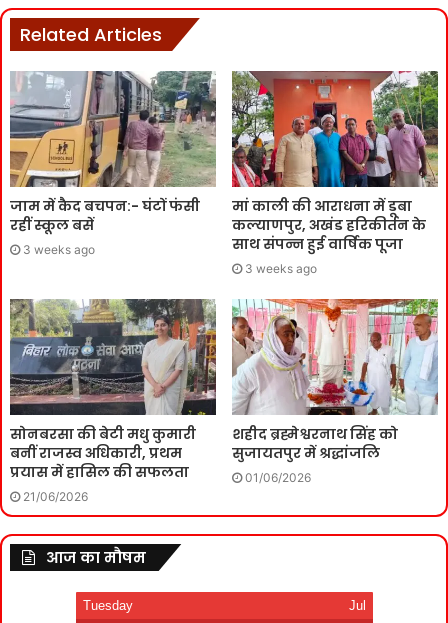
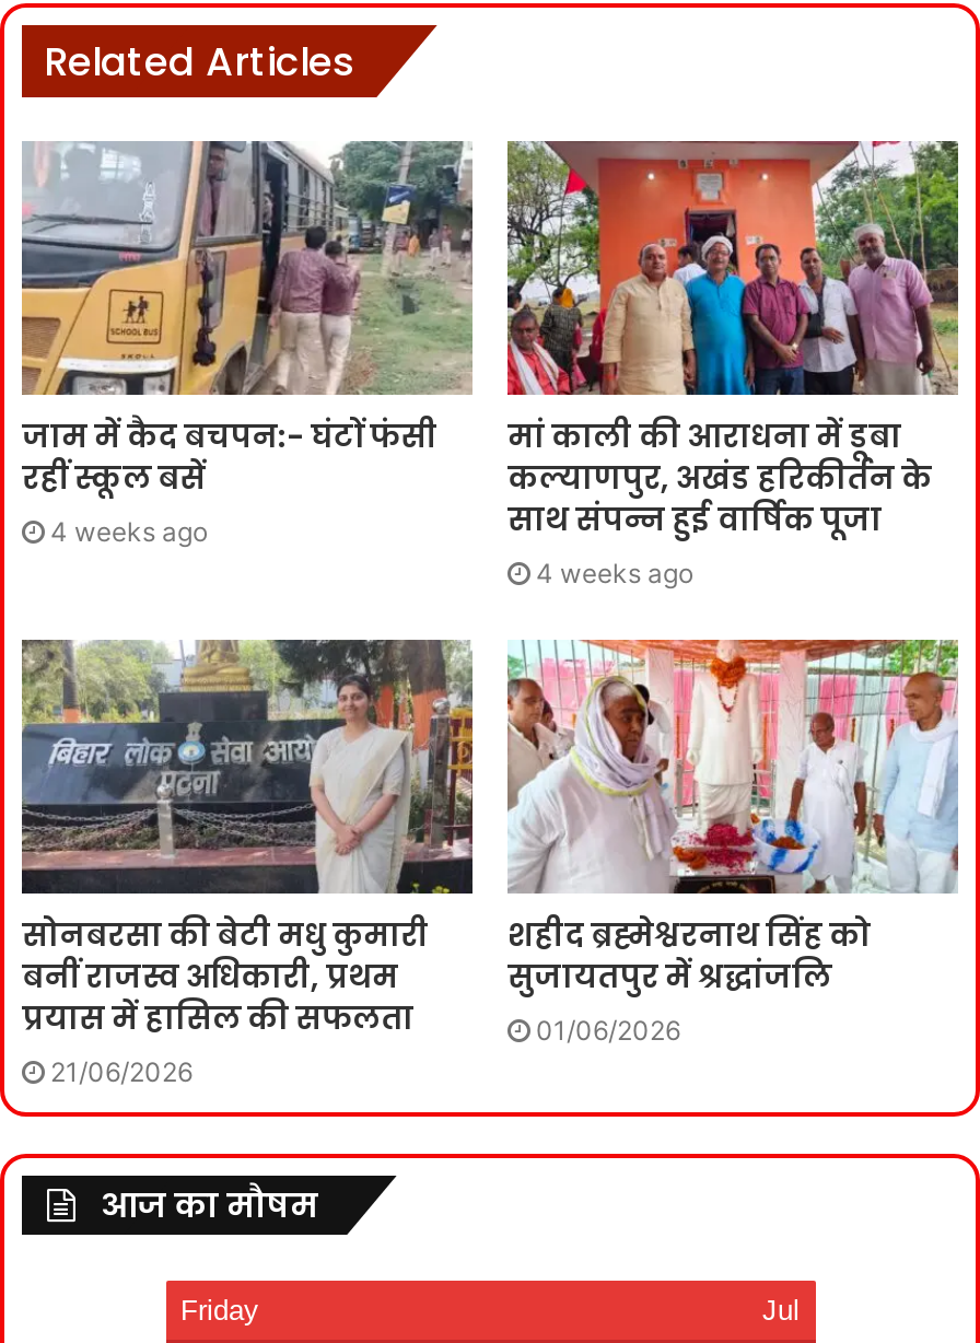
[23,242,95,257] 3 weeks ago -> [50,516,208,548] 4 weeks ago
[245,261,317,276] 3 weeks ago -> [536,557,693,590] 4 weeks ago
[82,598,132,613] Tuesday -> [180,1295,259,1327] Friday

